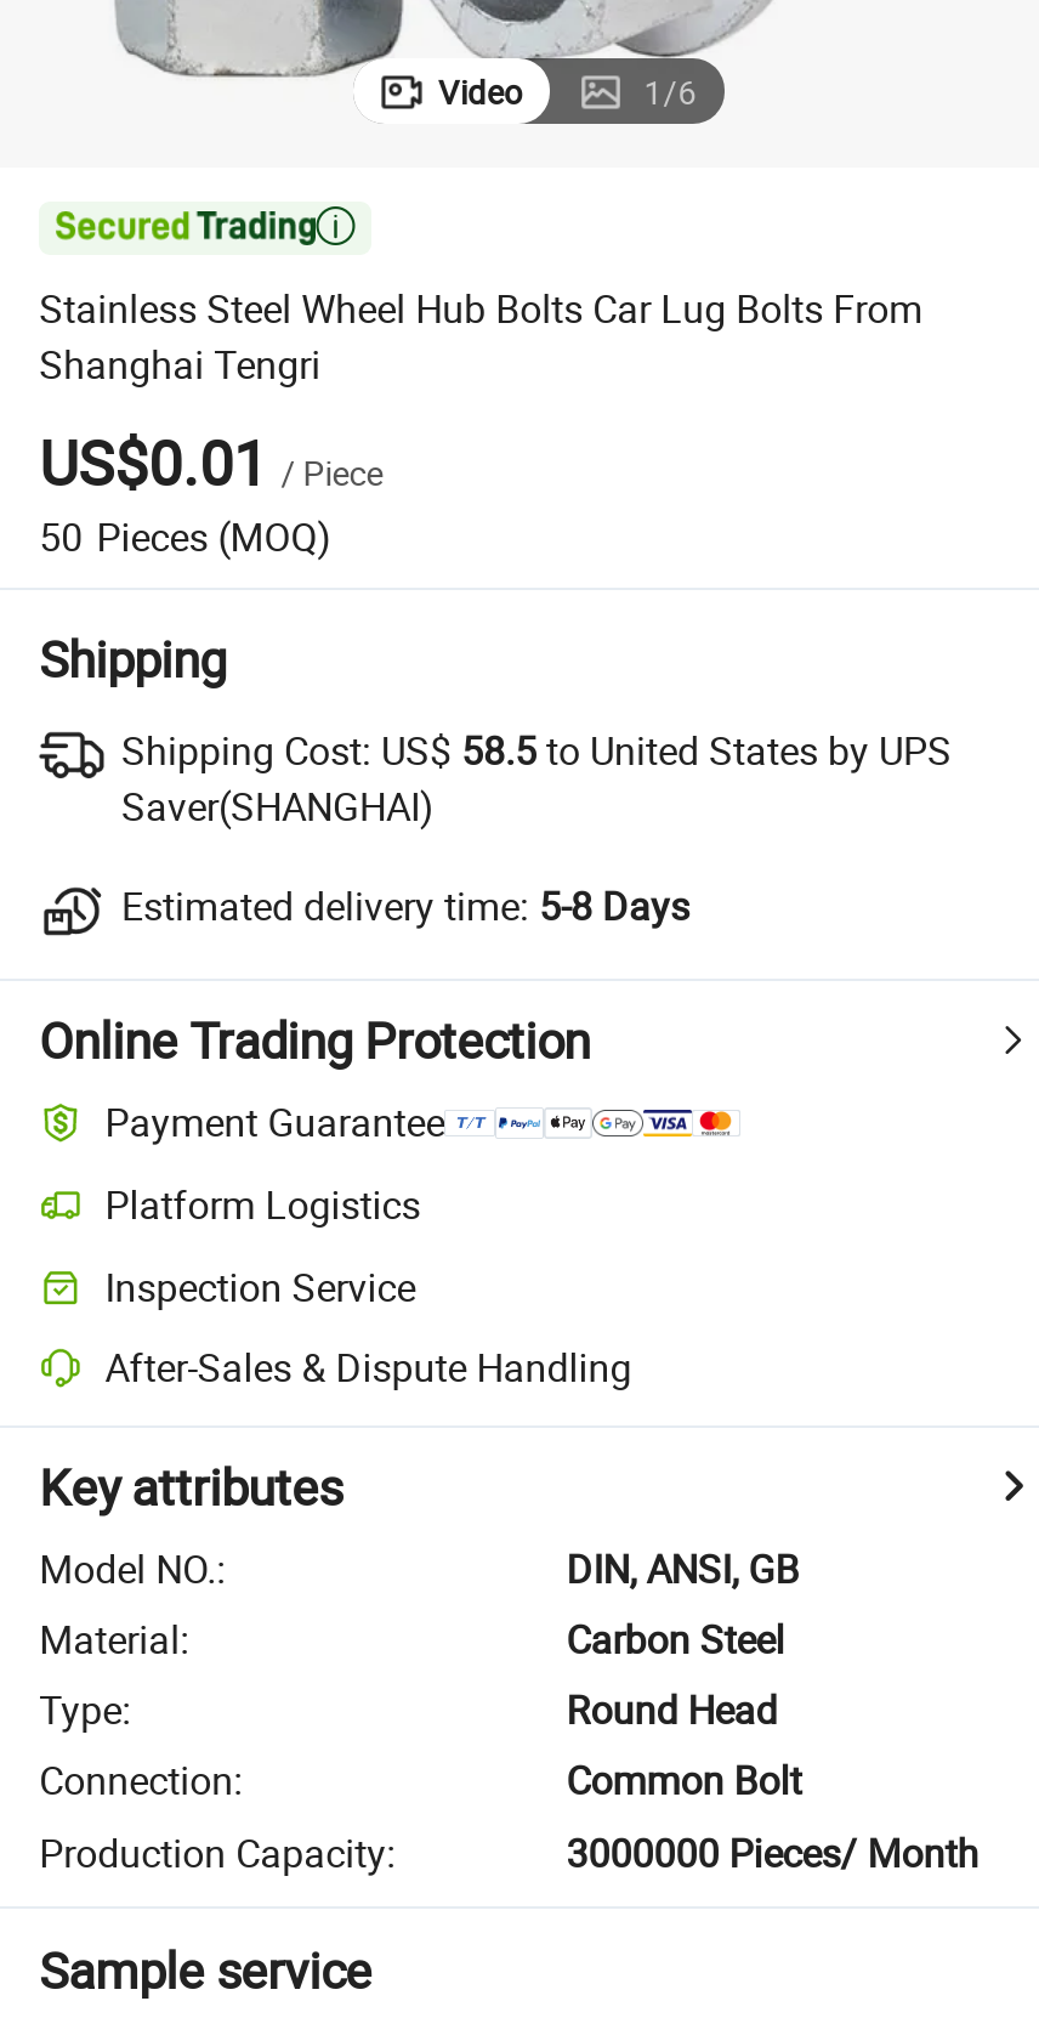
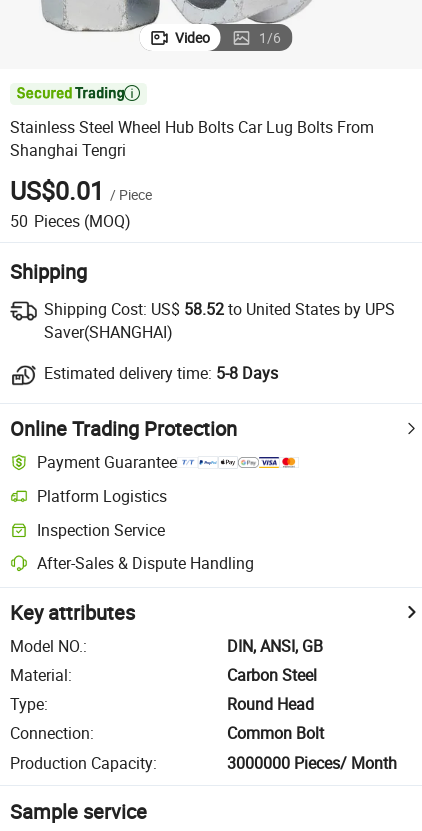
[121,723,952,777] Shipping Cost: US$58.5 to United States by UPS -> [44,298,395,320] Shipping Cost: US$58.52 to United States by UPS

